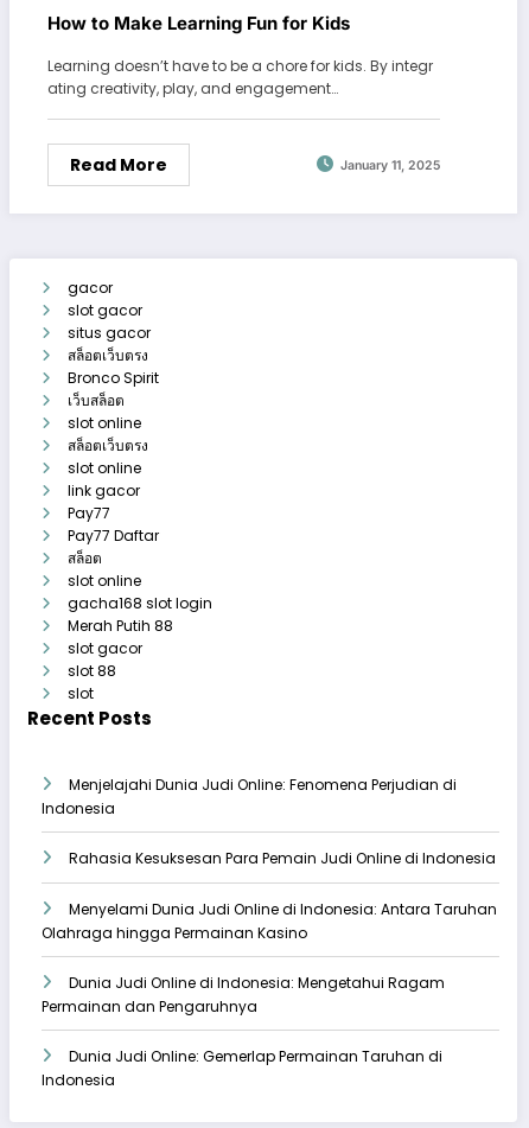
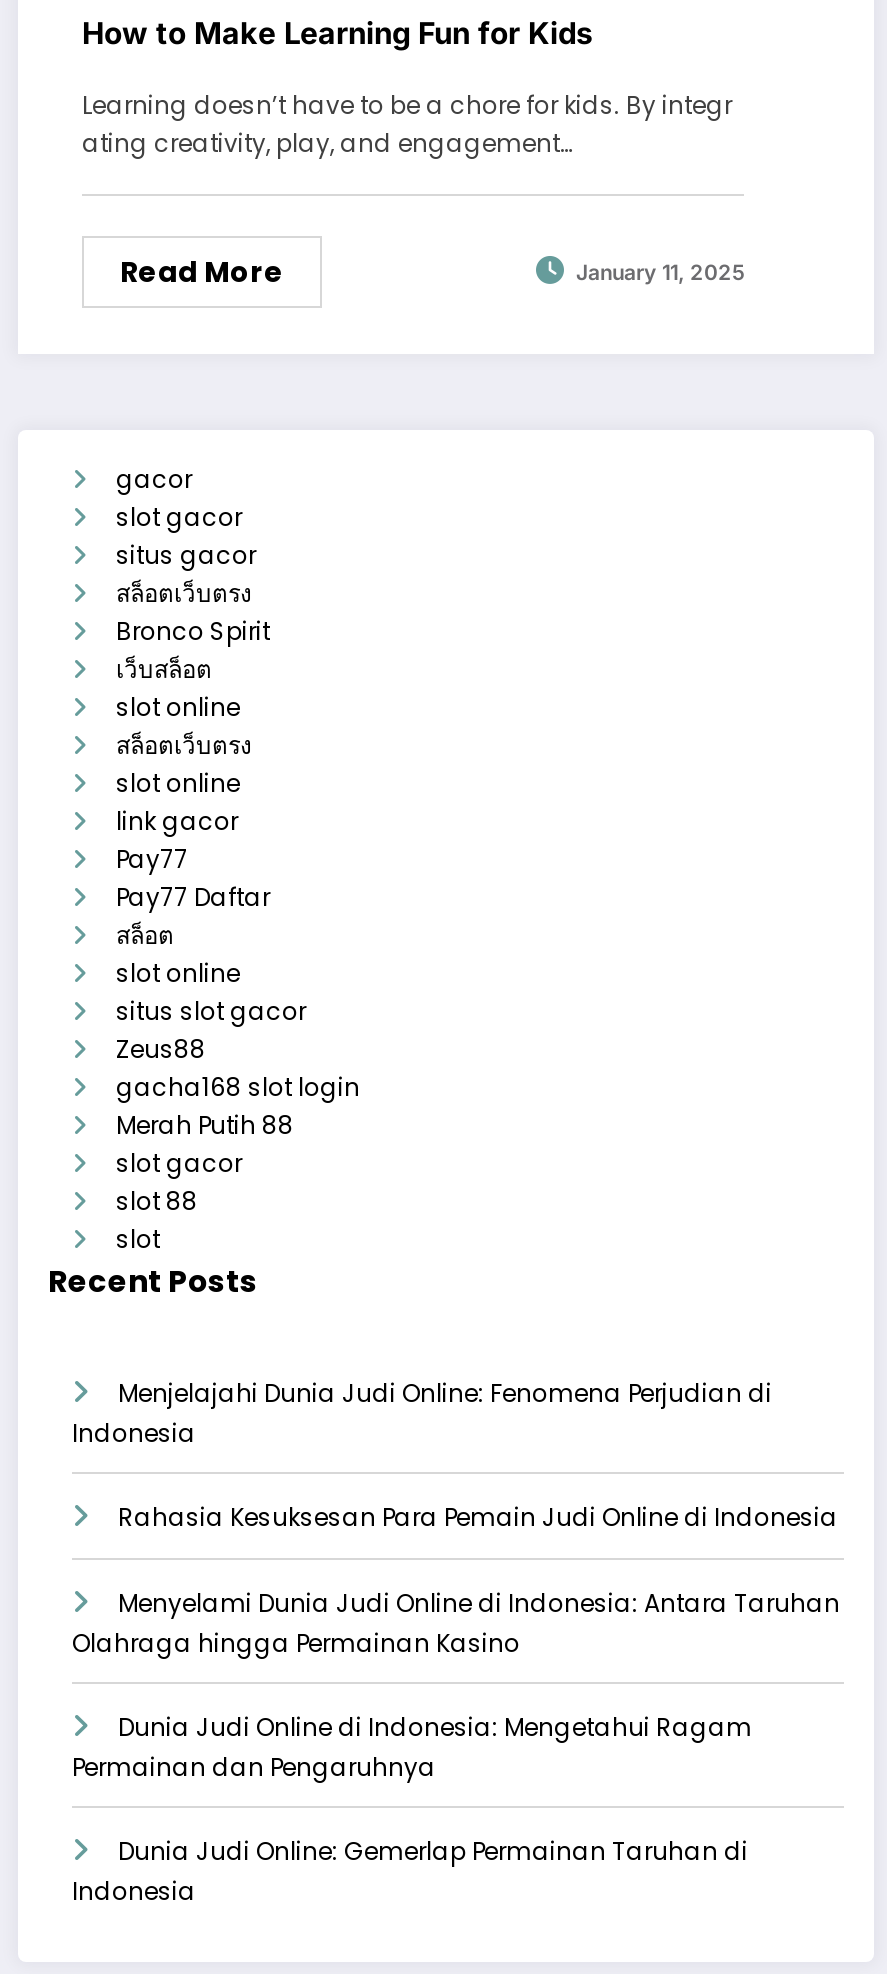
none -> [116,994,306,1066] situs slot gacor | Zeus88

